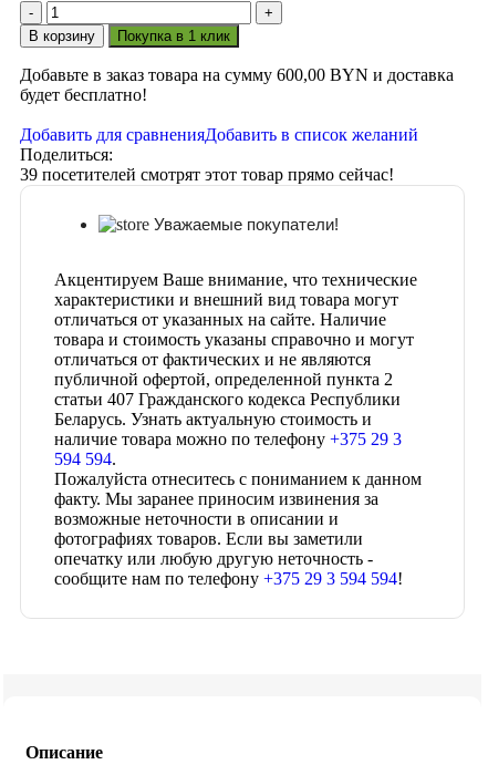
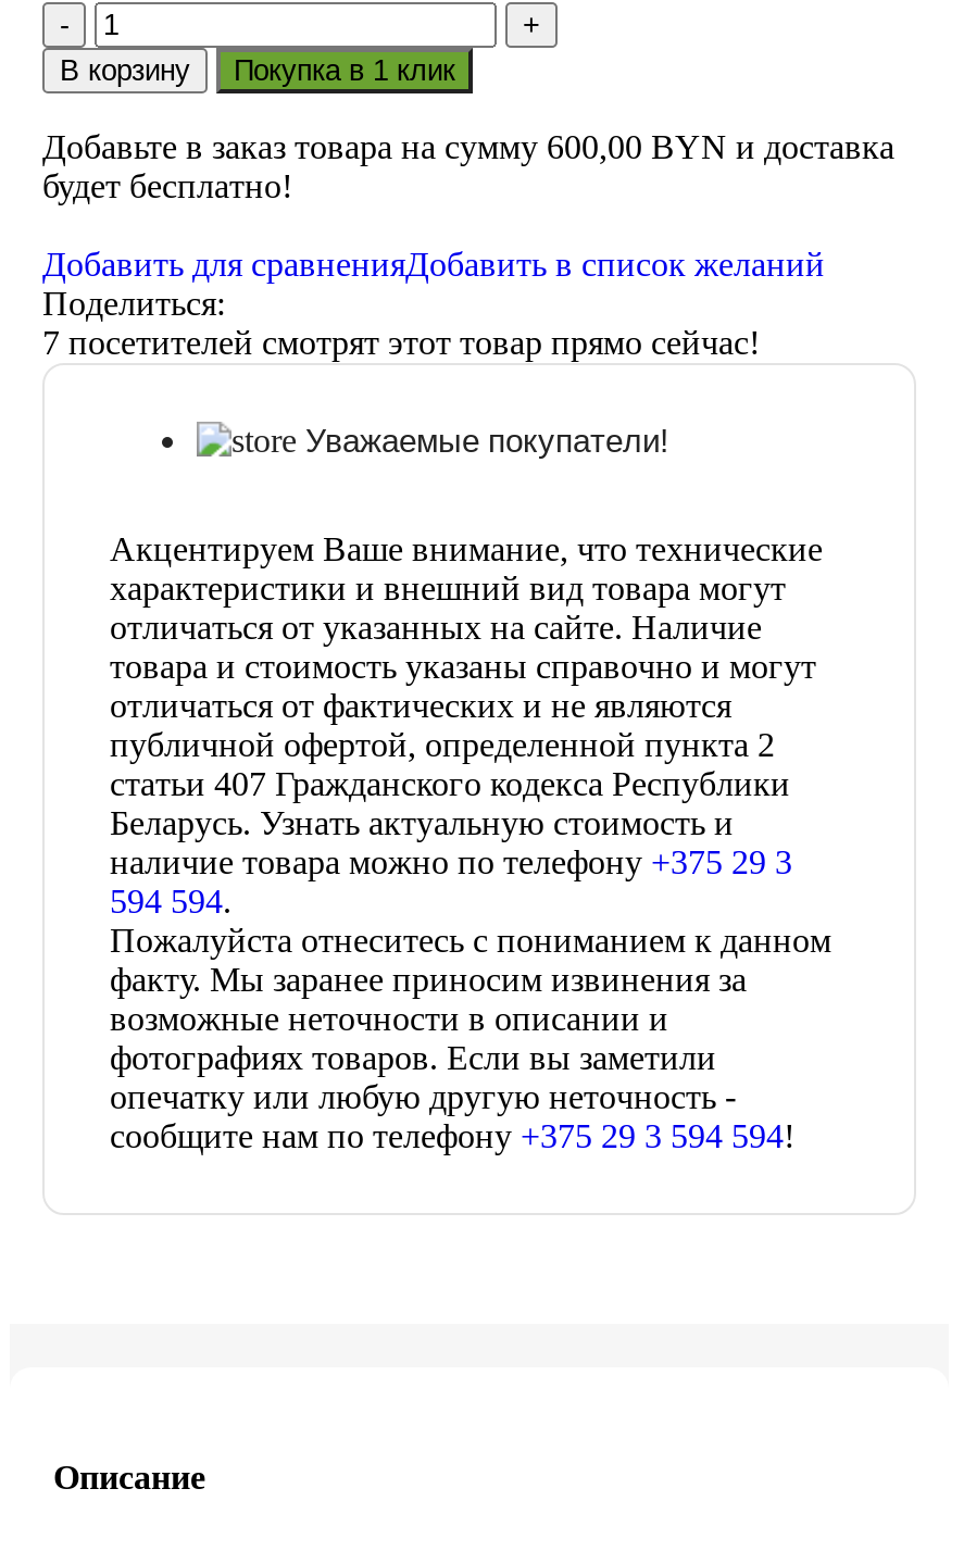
[20,166,394,184] 39 посетителей смотрят этот товар прямо сейчас! -> [42,325,760,362] 7 посетителей смотрят этот товар прямо сейчас!

